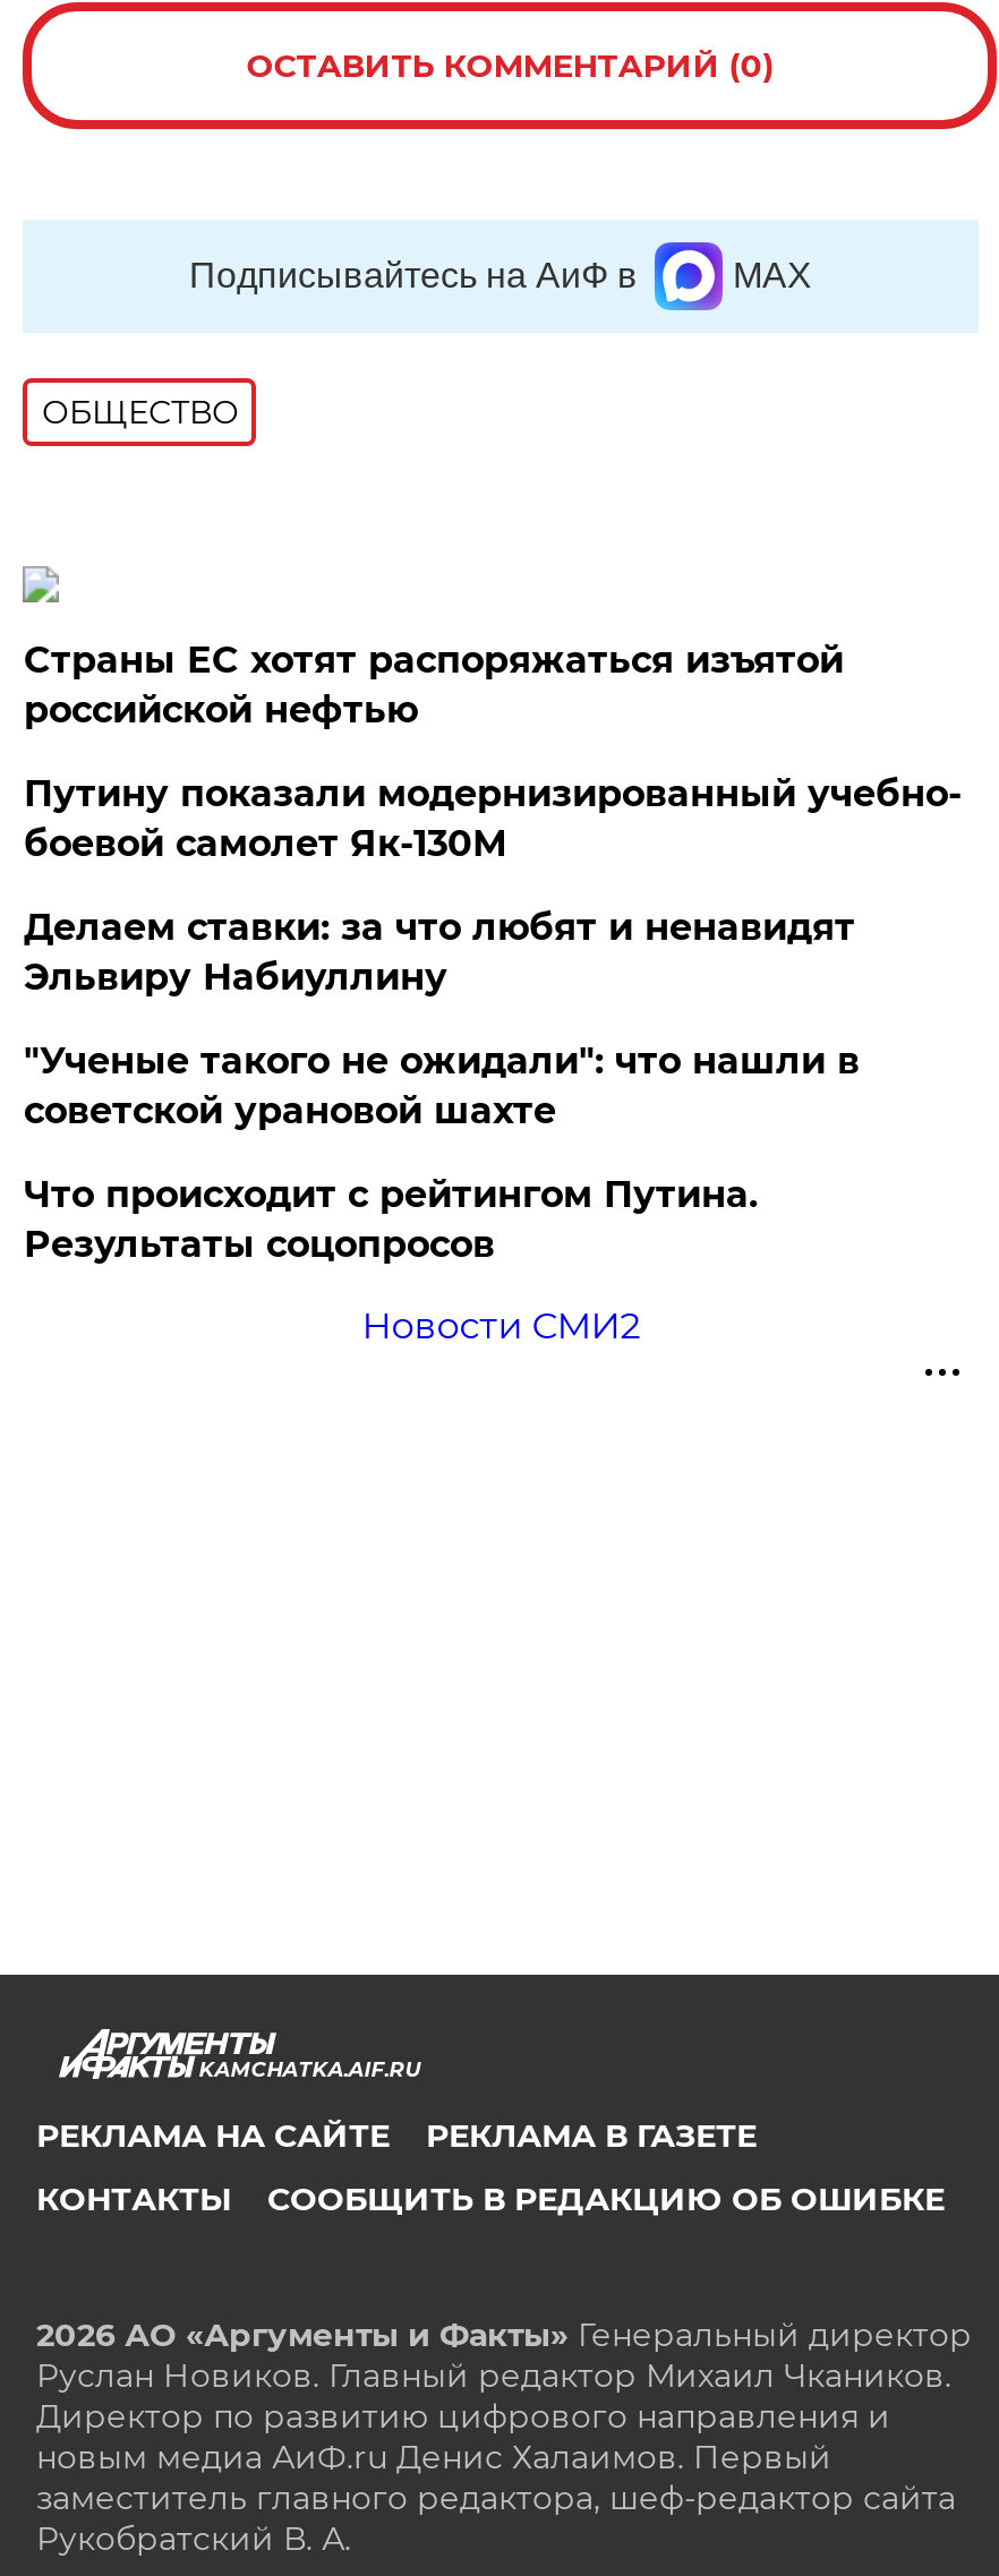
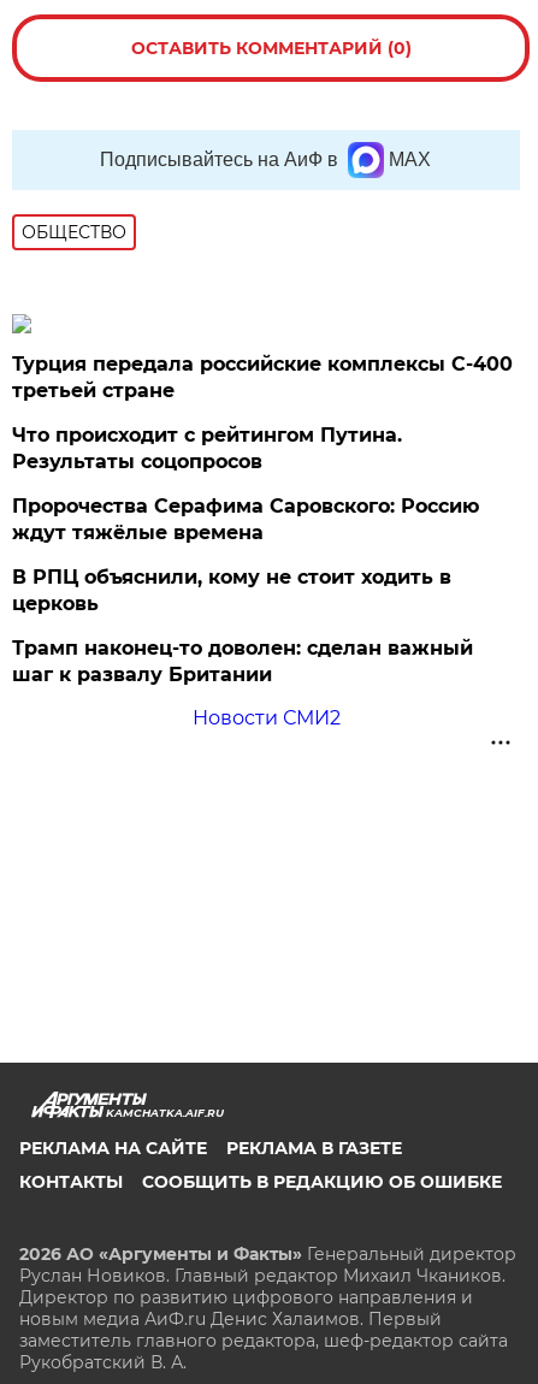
[24,639,961,1132] Страны ЕС хотят распоряжаться изъятой | российской нефтью | Путину показали модернизированный учебно- | боевой самолет Як-130М | Делаем ставки: за что любят и ненавидят | Эльвиру Набиуллину | "Ученые такого не ожидали": что нашли в | советской урановой шахте -> [13,353,513,402] Турция передала российские комплексы С-400 | третьей стране
moved [24,1173,758,1266] -> [13,424,402,473]: Что происходит с рейтингом Путина. | Результаты соцопросов
none -> [13,495,480,686] Пророчества Серафима Саровского: Россию | ждут тяжёлые времена | В РПЦ объяснили, кому не стоит ходить в | церковь | Трамп наконец-то доволен: сделан важный | шаг к развалу Британии

